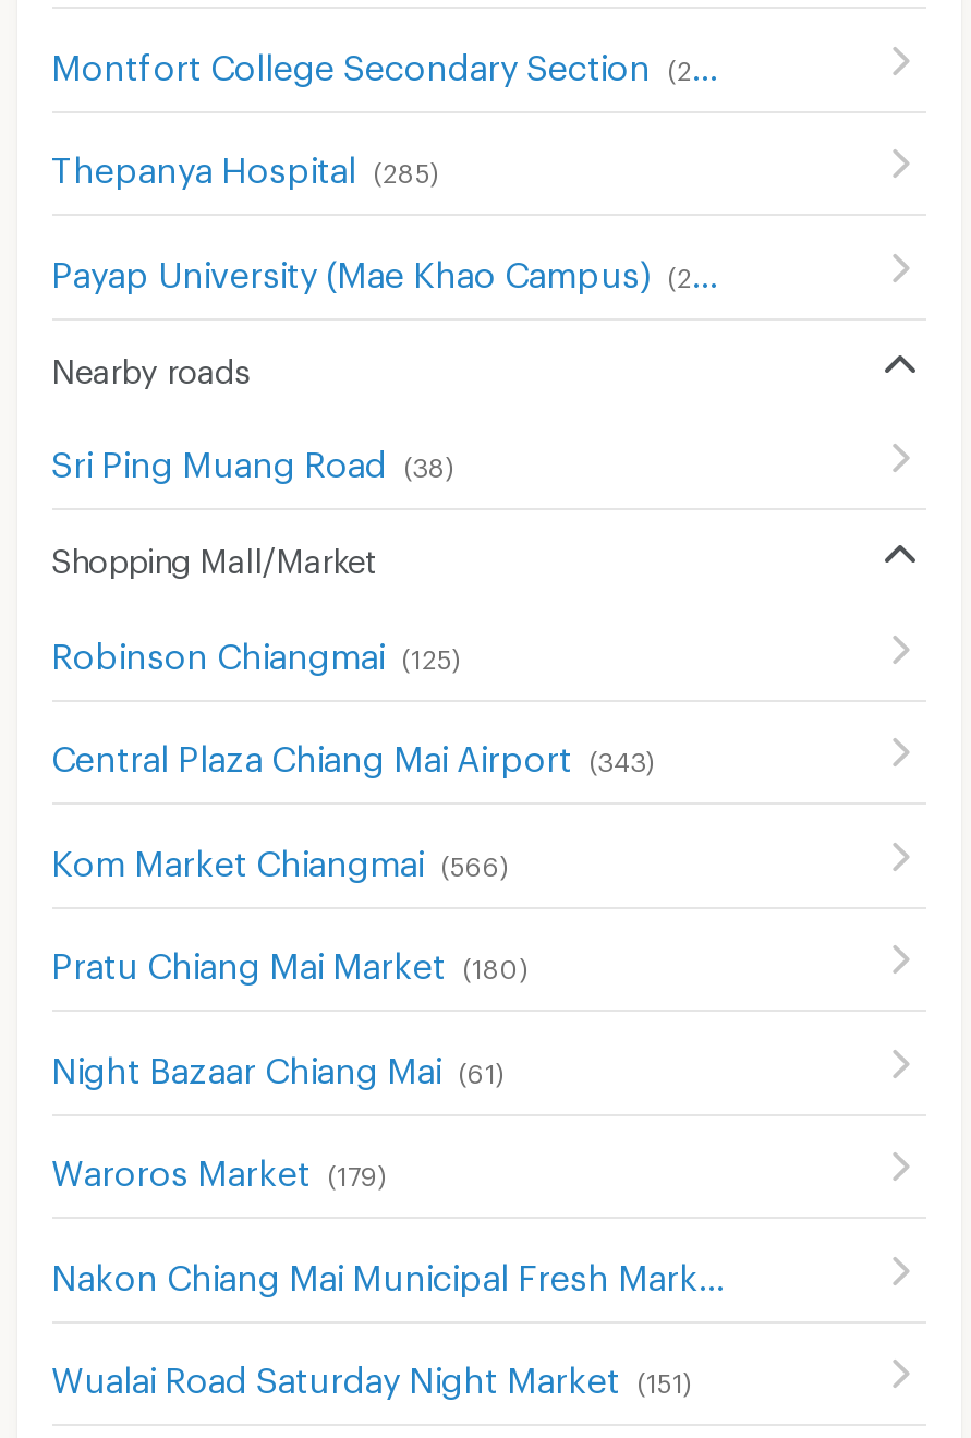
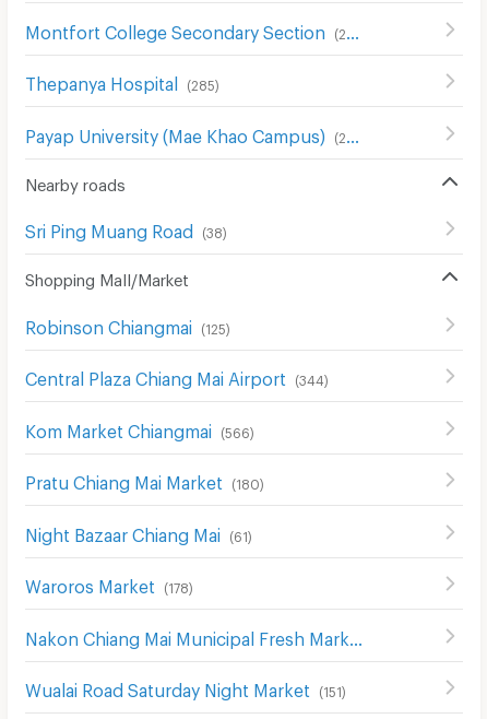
[51,737,655,768] Central Plaza Chiang Mai Airport (343) -> [25,368,328,384] Central Plaza Chiang Mai Airport (344)
[51,1151,387,1182] Waroros Market (179) -> [25,576,193,591] Waroros Market (178)

